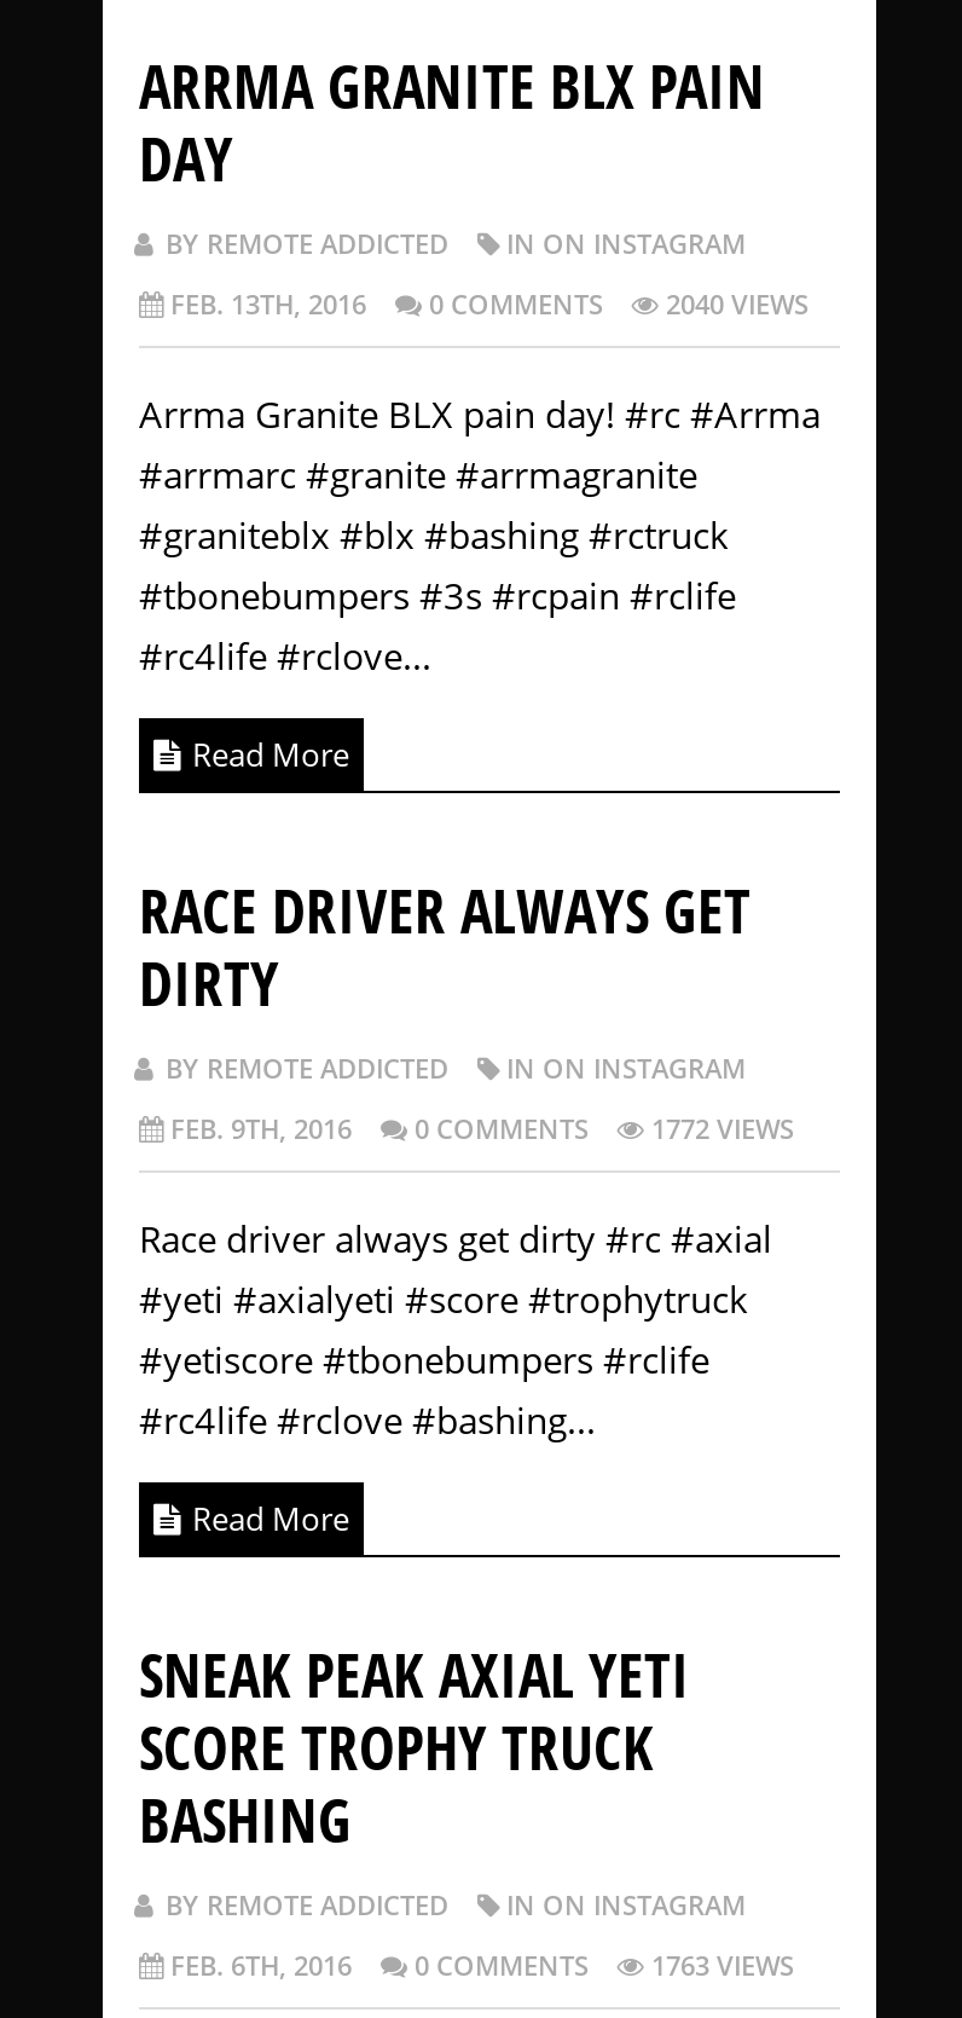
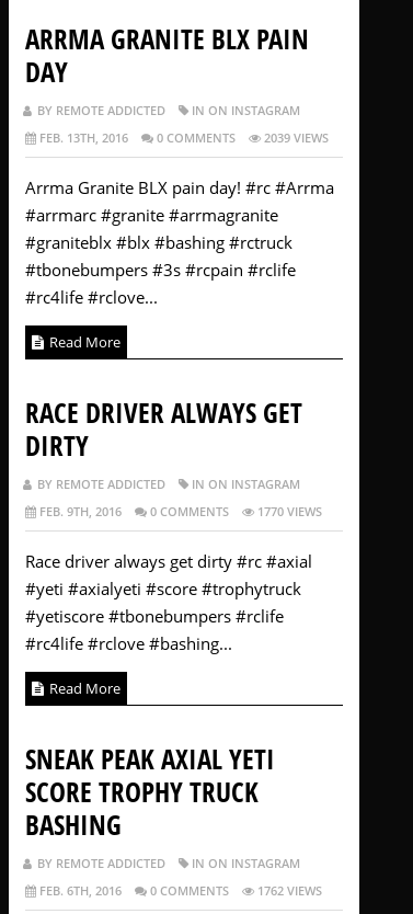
[163,285,809,322] FEB. 13TH, 2016 0 COMMENTS 2040 VIEWS -> [36,129,329,146] FEB. 13TH, 2016 0 COMMENTS 2039 VIEWS
[163,1110,794,1146] FEB. 9TH, 2016 0 COMMENTS 1772 VIEWS -> [36,503,322,519] FEB. 9TH, 2016 0 COMMENTS 1770 VIEWS
[163,1947,794,1983] FEB. 6TH, 2016 0 COMMENTS 1763 VIEWS -> [36,882,322,899] FEB. 6TH, 2016 0 COMMENTS 1762 VIEWS

